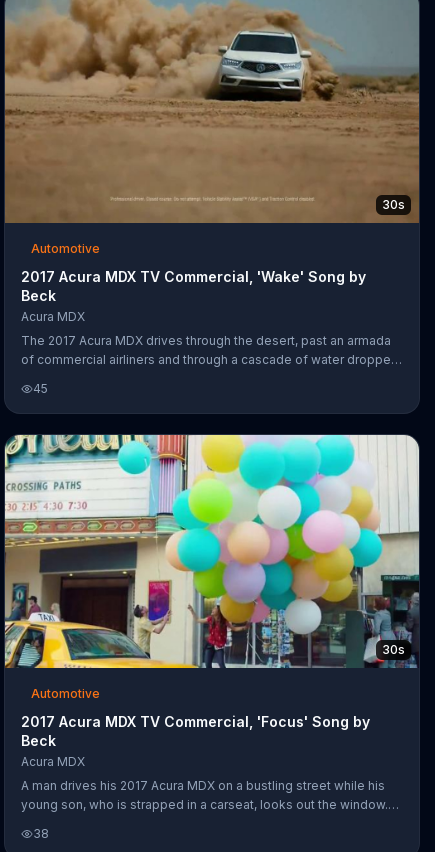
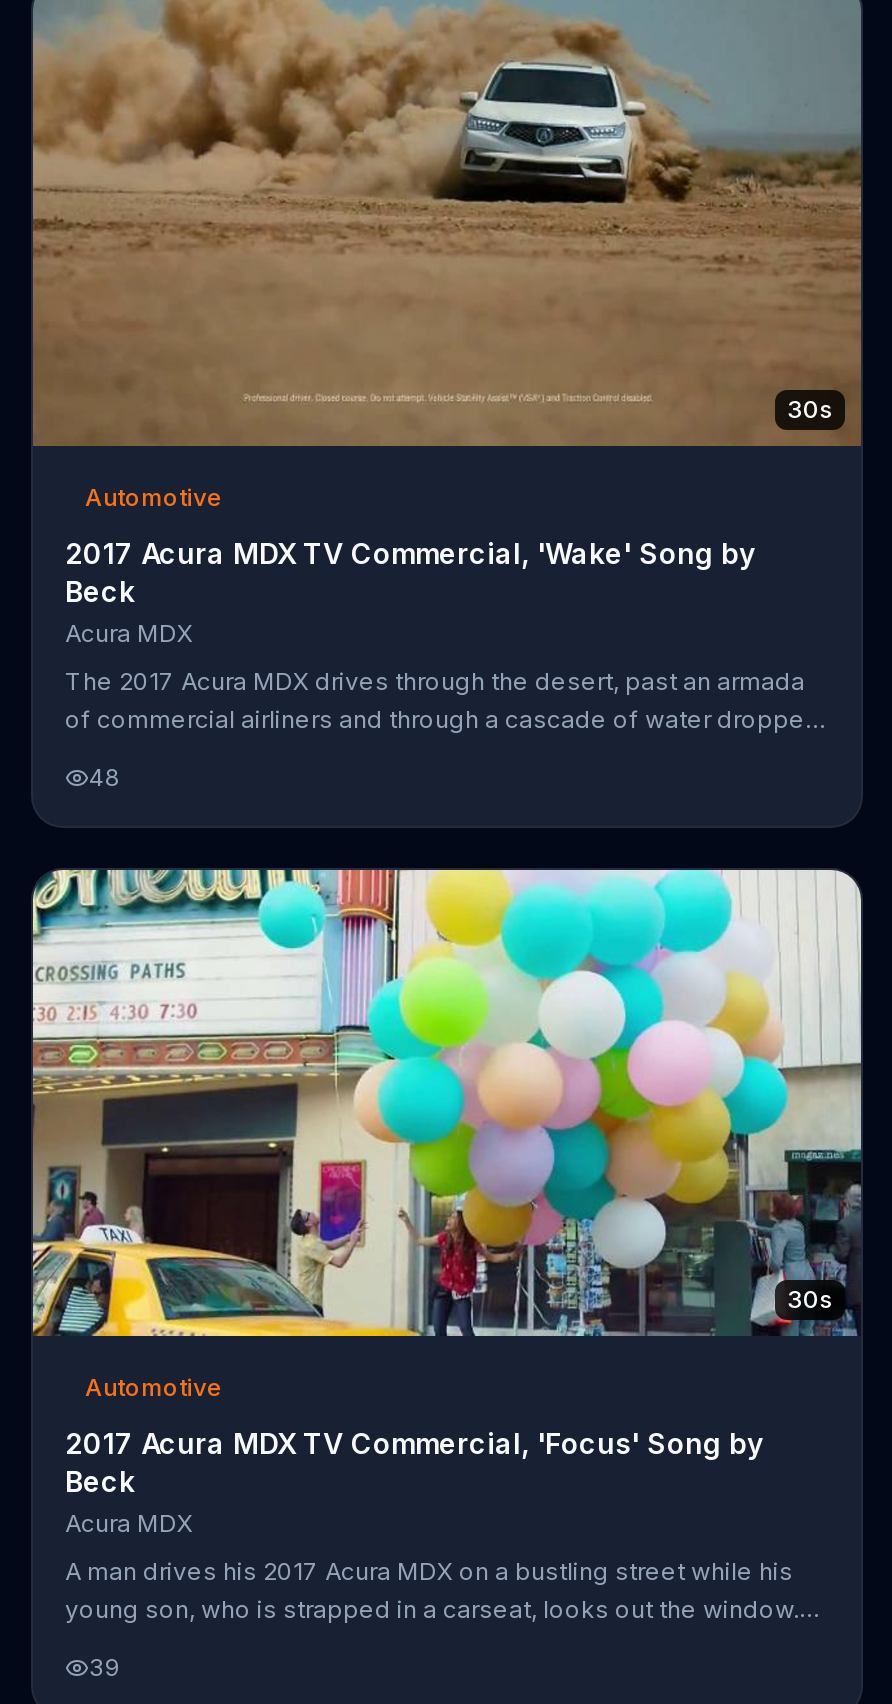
[33,381,48,396] 45 -> [89,762,121,792] 48
[33,825,49,840] 38 -> [89,1651,121,1681] 39

